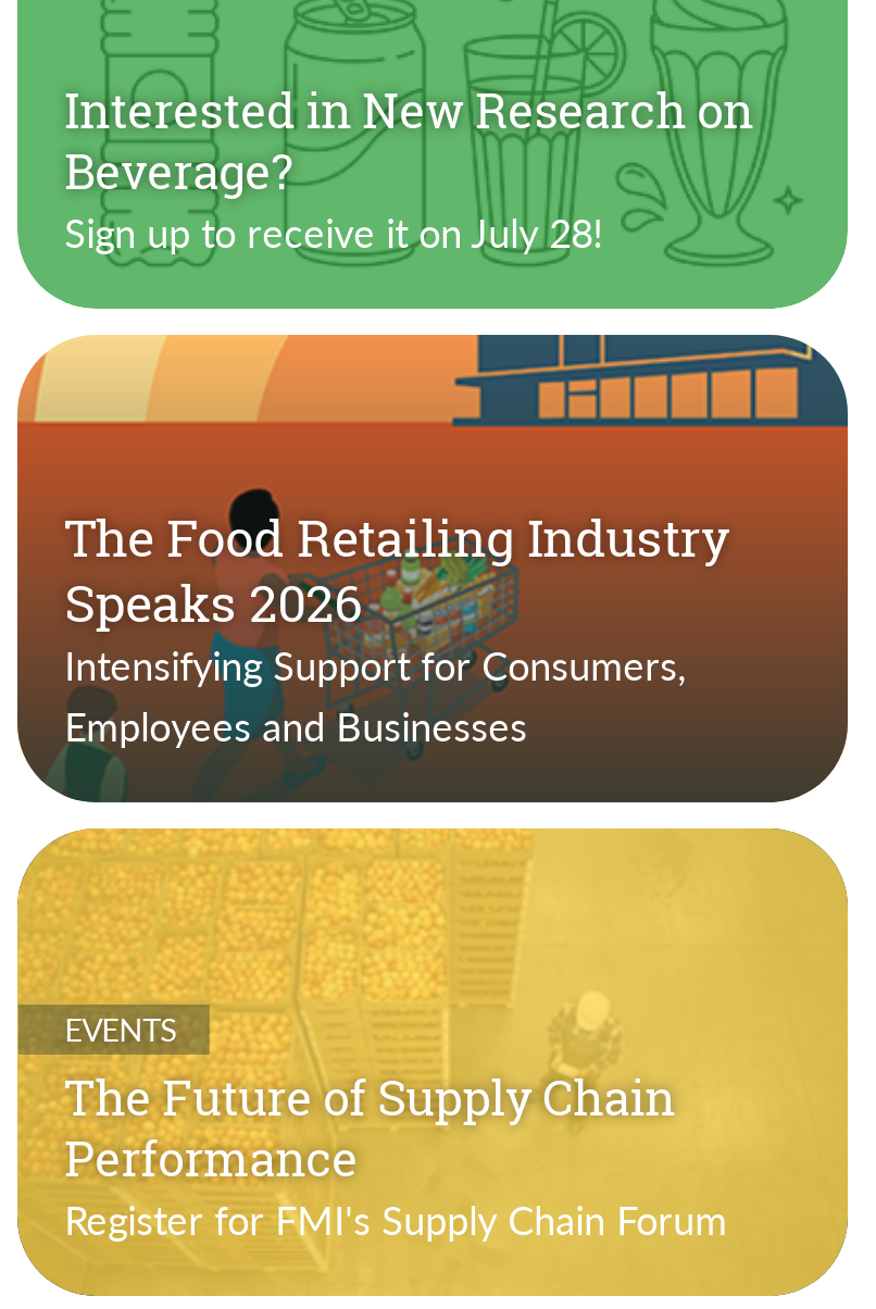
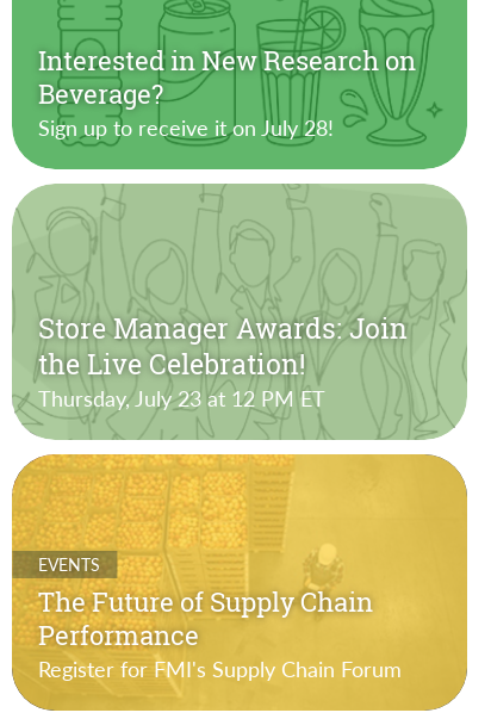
[15,333,850,802] [image] | The Food Retailing Industry | Speaks 2026 | Intensifying Support for Consumers, | Employees and Businesses -> [11,182,468,441] [image] | Store Manager Awards: Join | the Live Celebration! | Thursday, July 23 at 12 PM ET

